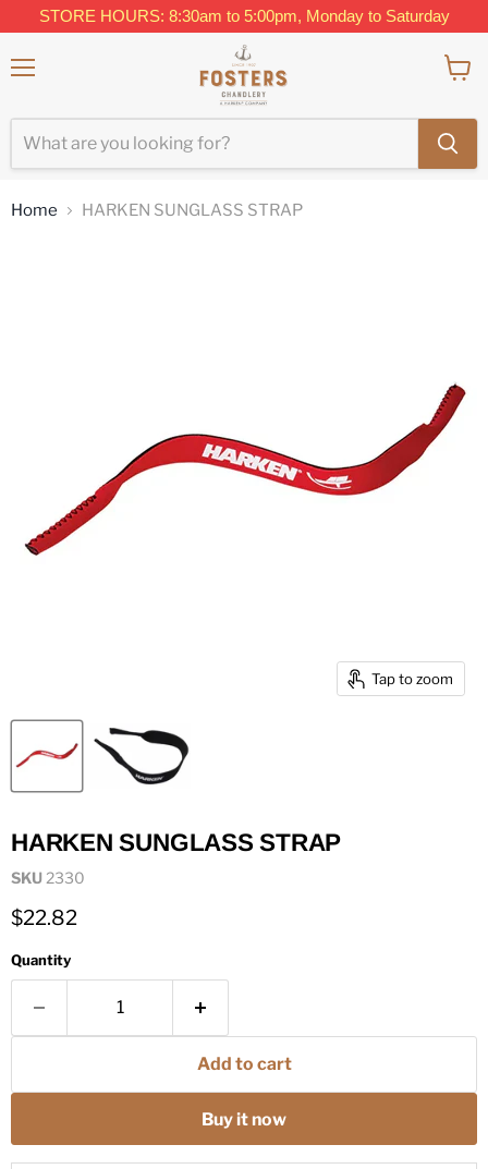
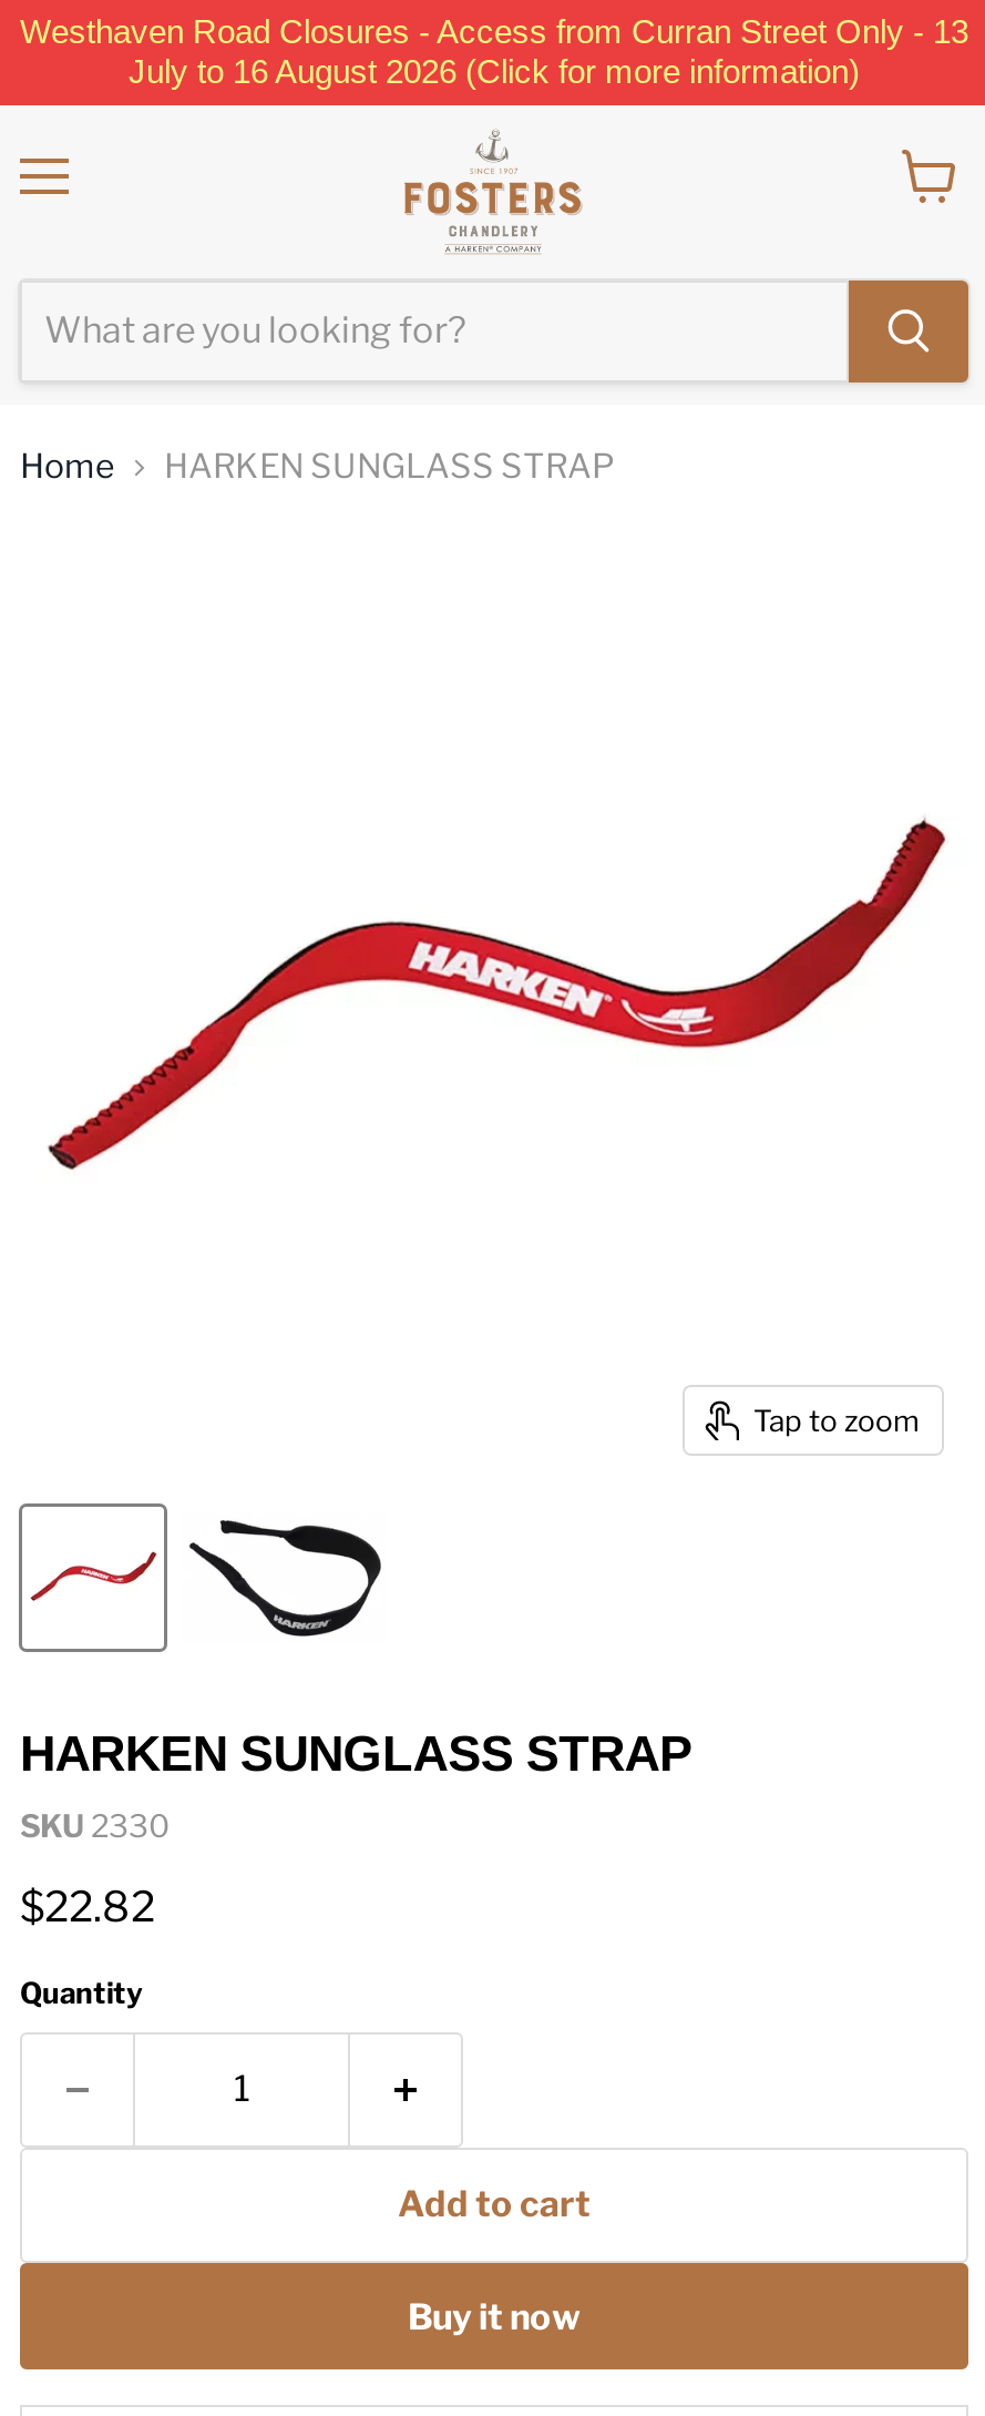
[39,7,449,25] STORE HOURS: 8:30am to 5:00pm, Monday to Saturday -> [20,12,968,90] Westhaven Road Closures - Access from Curran Street Only - 13 | July to 16 August 2026 (Click for more information)

